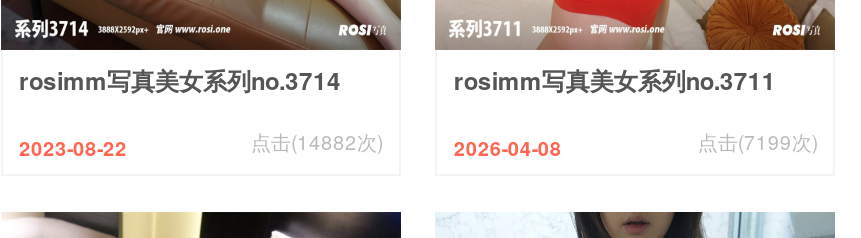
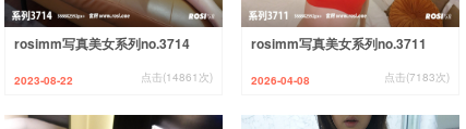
[251,129,383,157] 点击(14882次) -> [141,70,213,85] 点击(14861次)
[698,129,818,157] 点击(7199次) -> [384,70,450,85] 点击(7183次)

